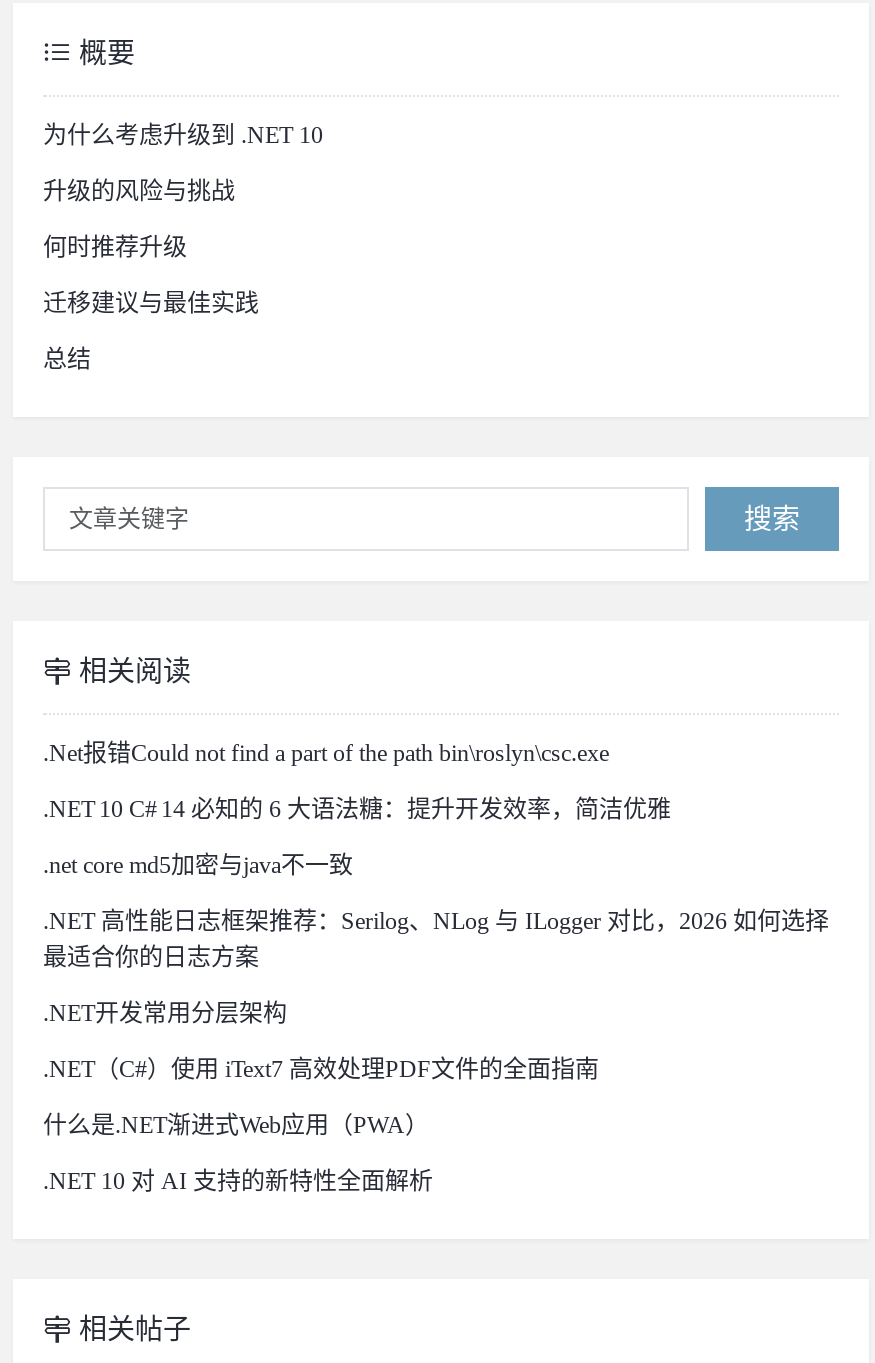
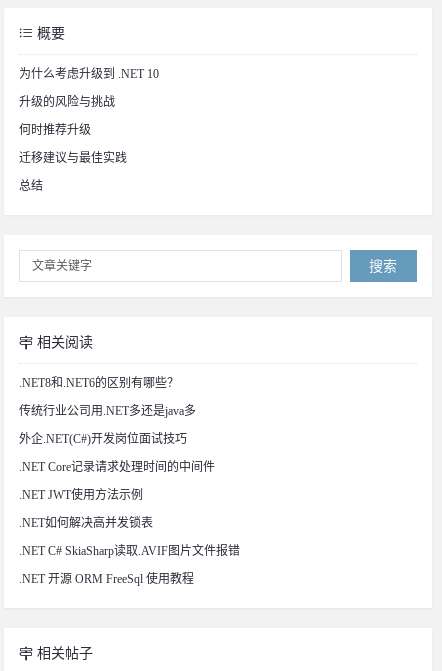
[43,739,609,767] .Net报错Could not find a part of the path bin\roslyn\csc.exe -> [19,376,179,390] .NET8和.NET6的区别有哪些？
[43,795,671,823] .NET 10 C# 14 必知的 6 大语法糖：提升开发效率，简洁优雅 -> [19,404,196,418] 传统行业公司用.NET多还是java多
[43,851,353,879] .net core md5加密与java不一致 -> [19,432,187,446] 外企.NET(C#)开发岗位面试技巧
[43,907,829,971] .NET 高性能日志框架推荐：Serilog、NLog 与 ILogger 对比，2026 如何选择 | 最适合你的日志方案 -> [19,460,215,474] .NET Core记录请求处理时间的中间件
[43,999,287,1027] .NET开发常用分层架构 -> [19,488,143,502] .NET JWT使用方法示例
[43,1055,599,1083] .NET（C#）使用 iText7 高效处理PDF文件的全面指南 -> [19,516,153,530] .NET如何解决高并发锁表
[43,1111,429,1139] 什么是.NET渐进式Web应用（PWA） -> [19,544,240,558] .NET C# SkiaSharp读取.AVIF图片文件报错
[43,1167,433,1195] .NET 10 对 AI 支持的新特性全面解析 -> [19,572,194,586] .NET 开源 ORM FreeSql 使用教程

